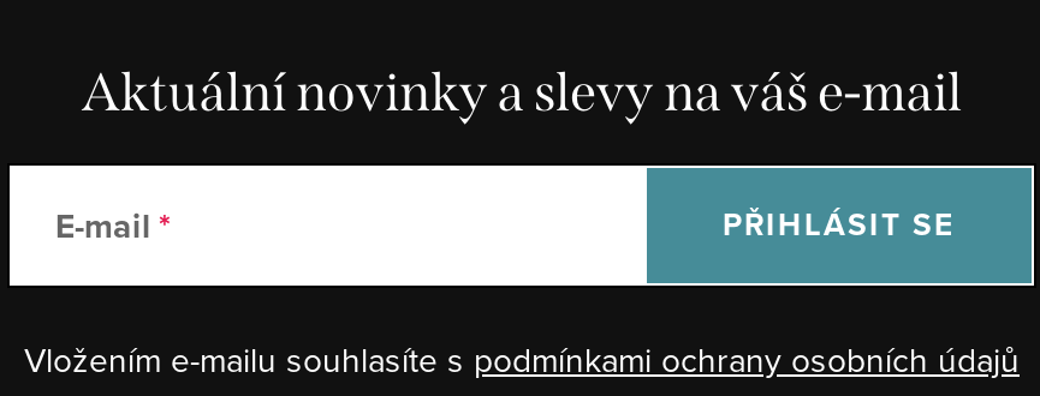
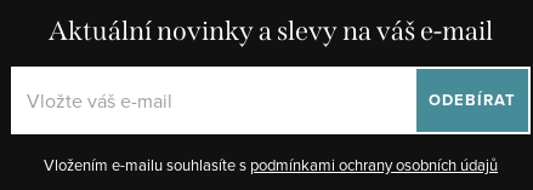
[55,202,151,250] E-mail -> none
[723,202,956,247] PŘIHLÁSIT SE -> [429,88,516,111] ODEBÍRAT

